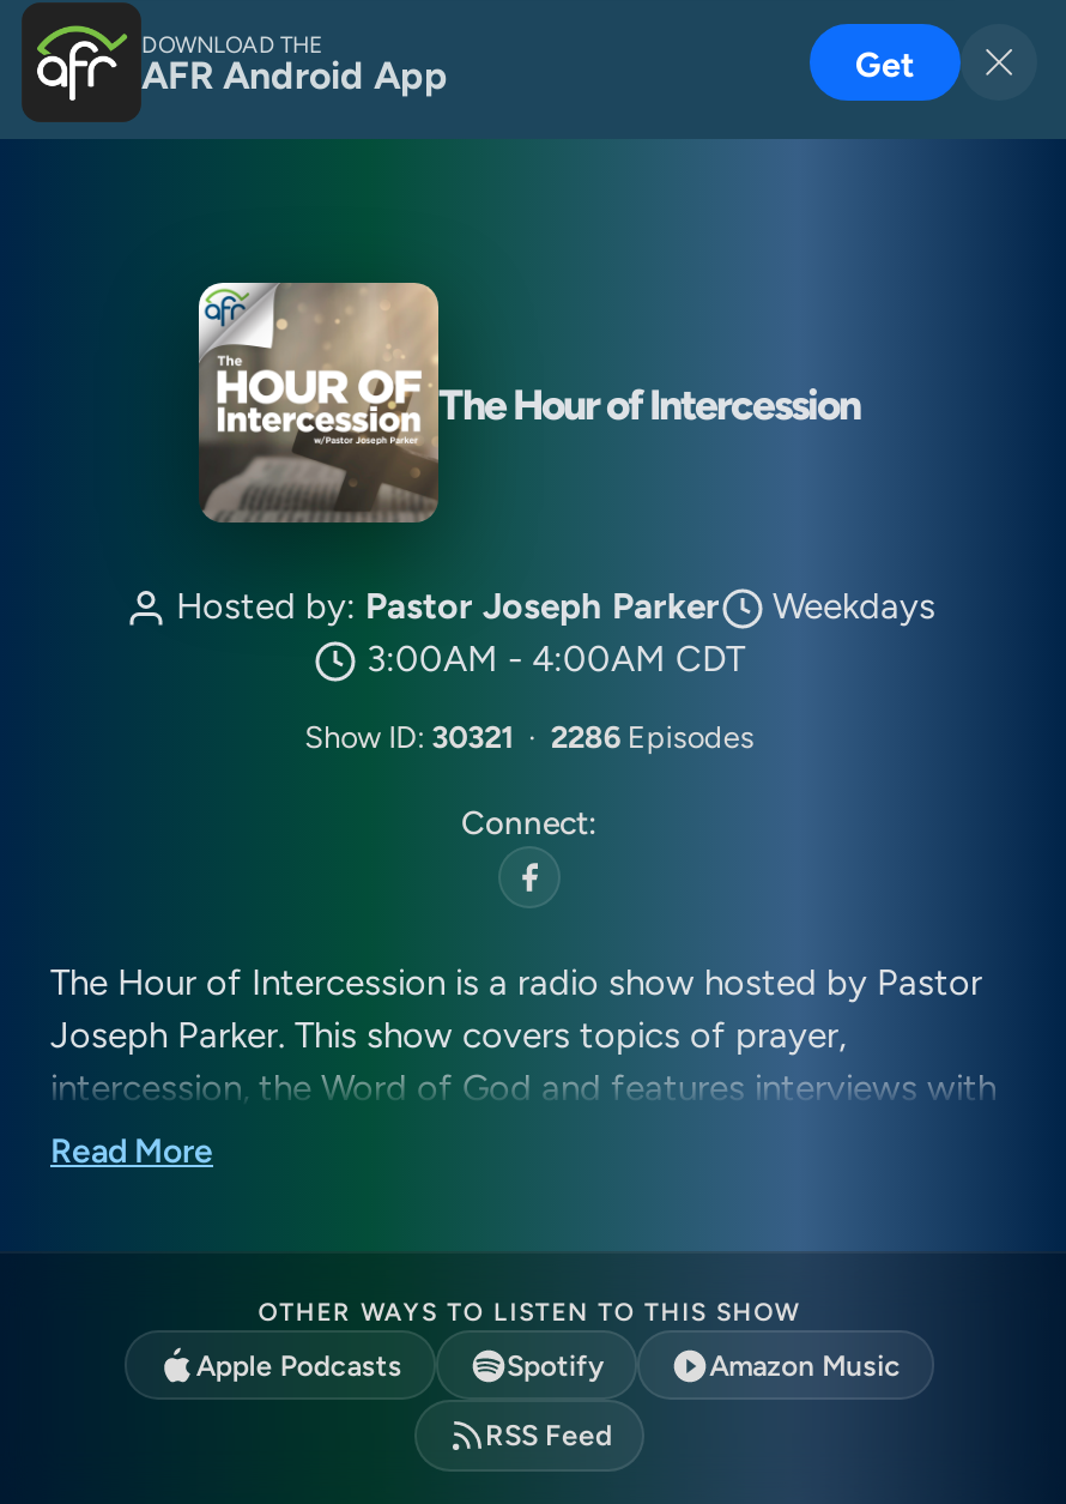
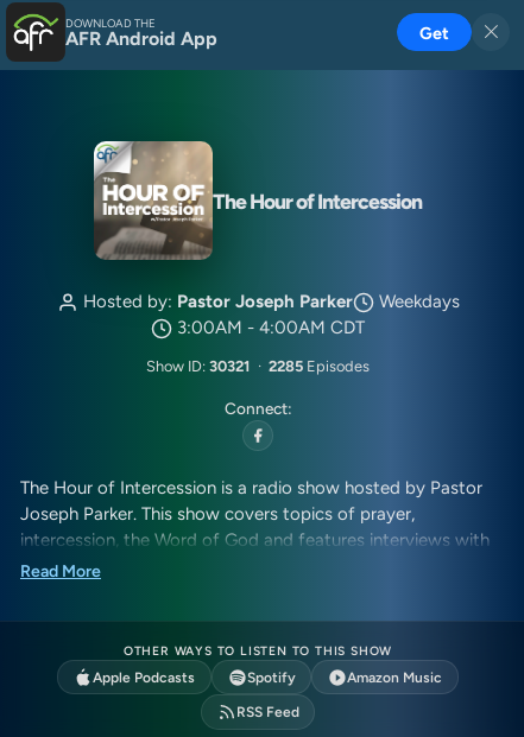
[304,719,754,755] Show ID: 30321 · 2286 Episodes -> [146,357,369,375] Show ID: 30321 · 2285 Episodes

